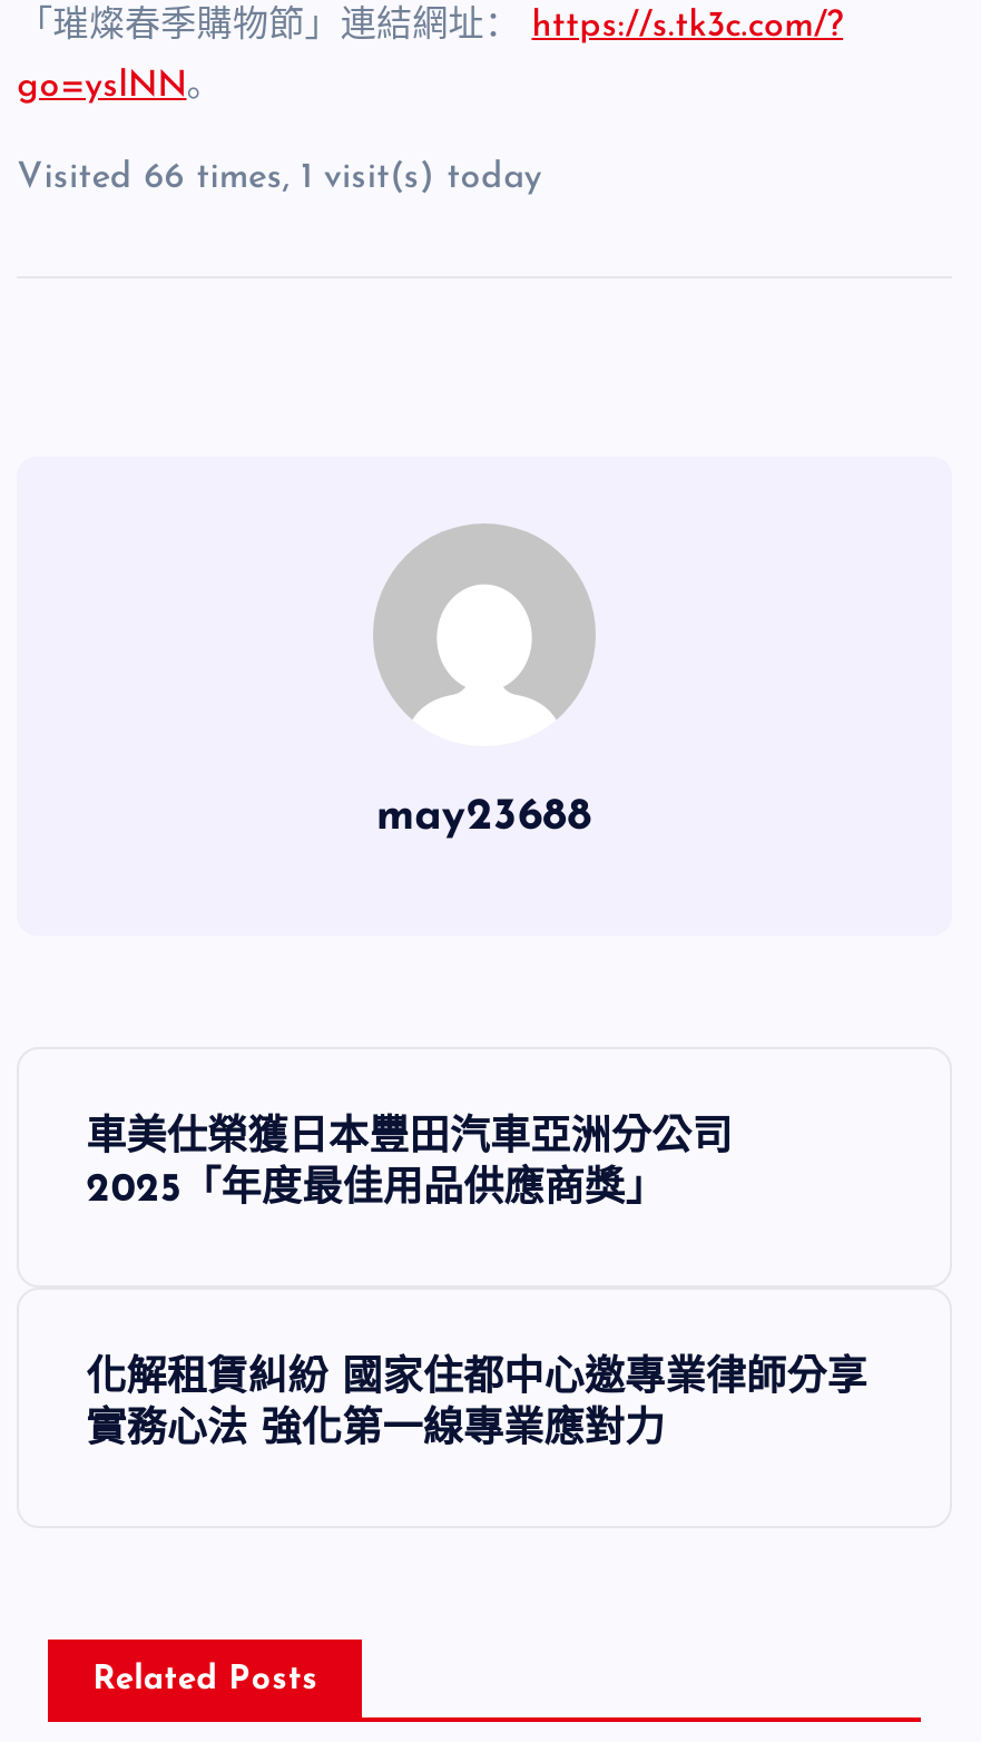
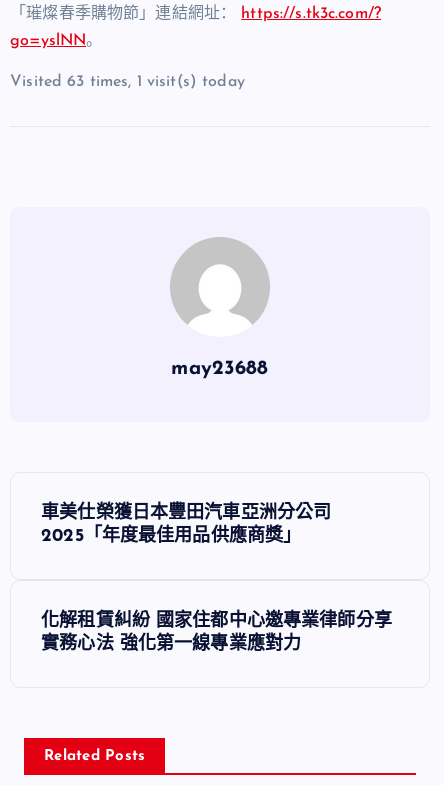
[17,160,542,196] Visited 66 times, 1 visit(s) today -> [10,74,245,90] Visited 63 times, 1 visit(s) today

